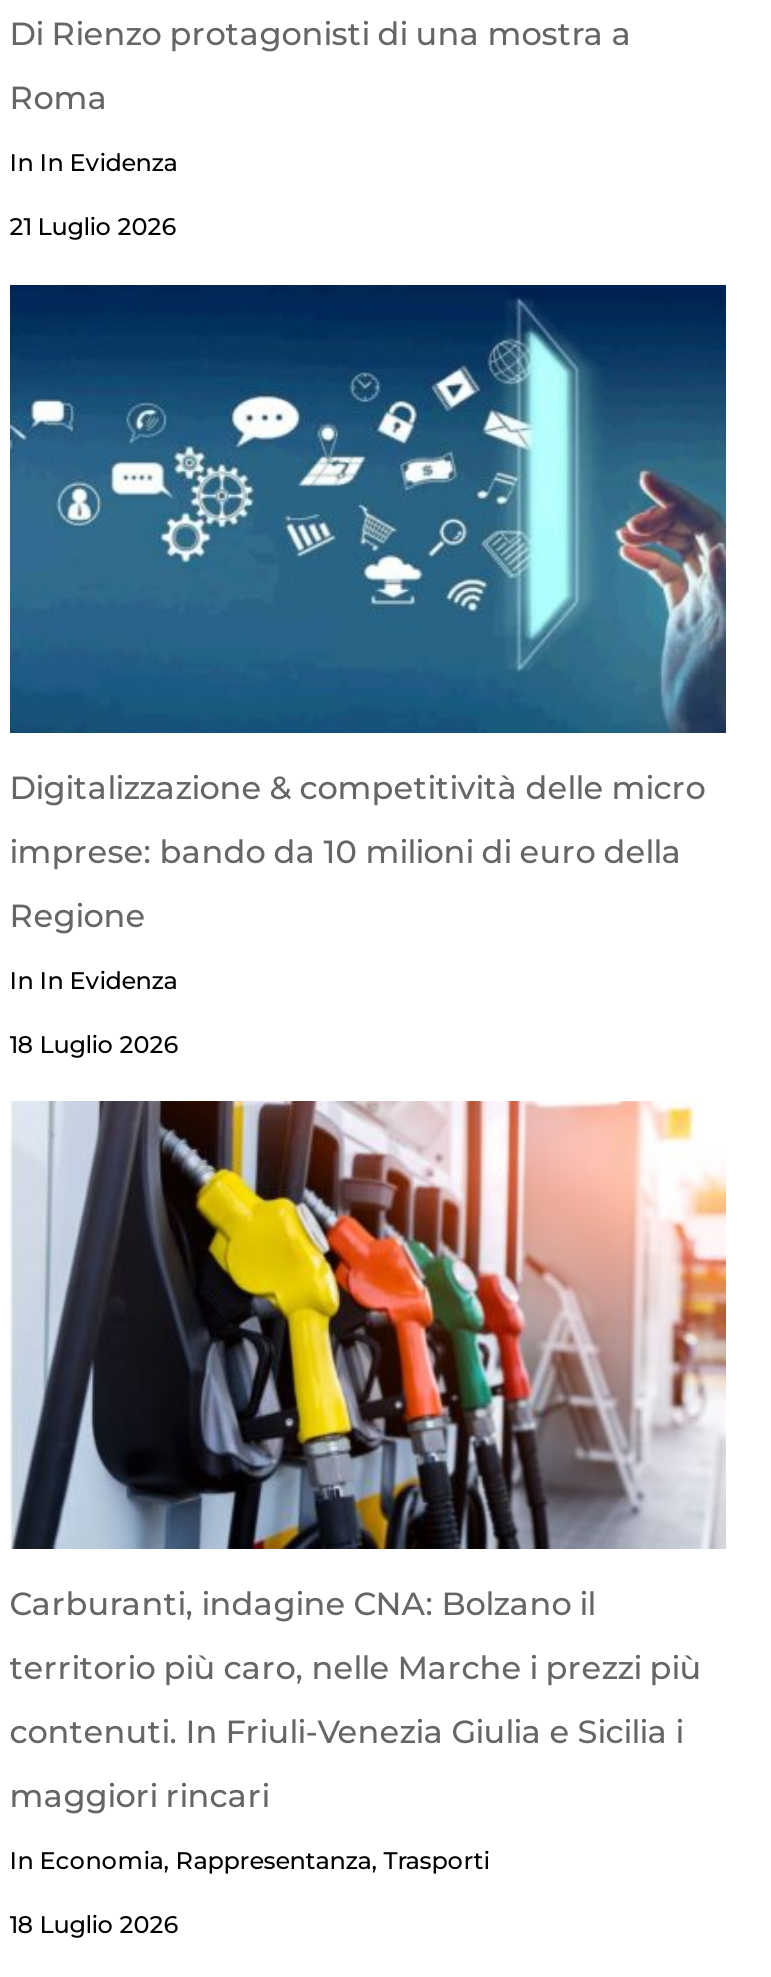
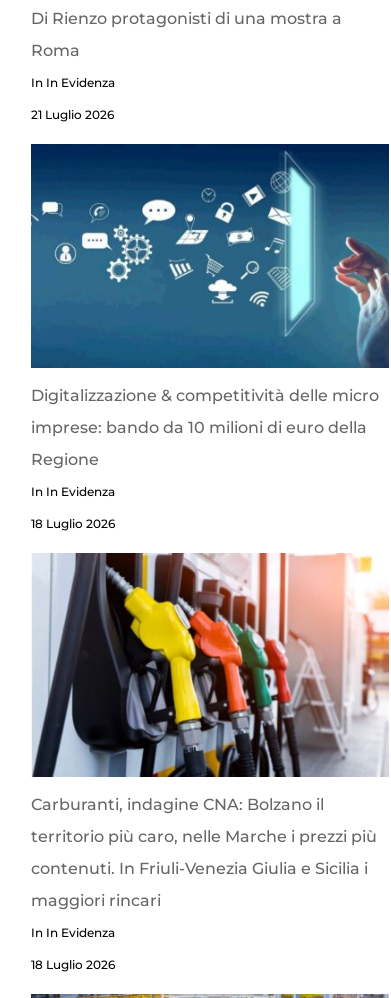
[10,1846,490,1876] In Economia, Rappresentanza, Trasporti -> [31,925,115,940] In In Evidenza

